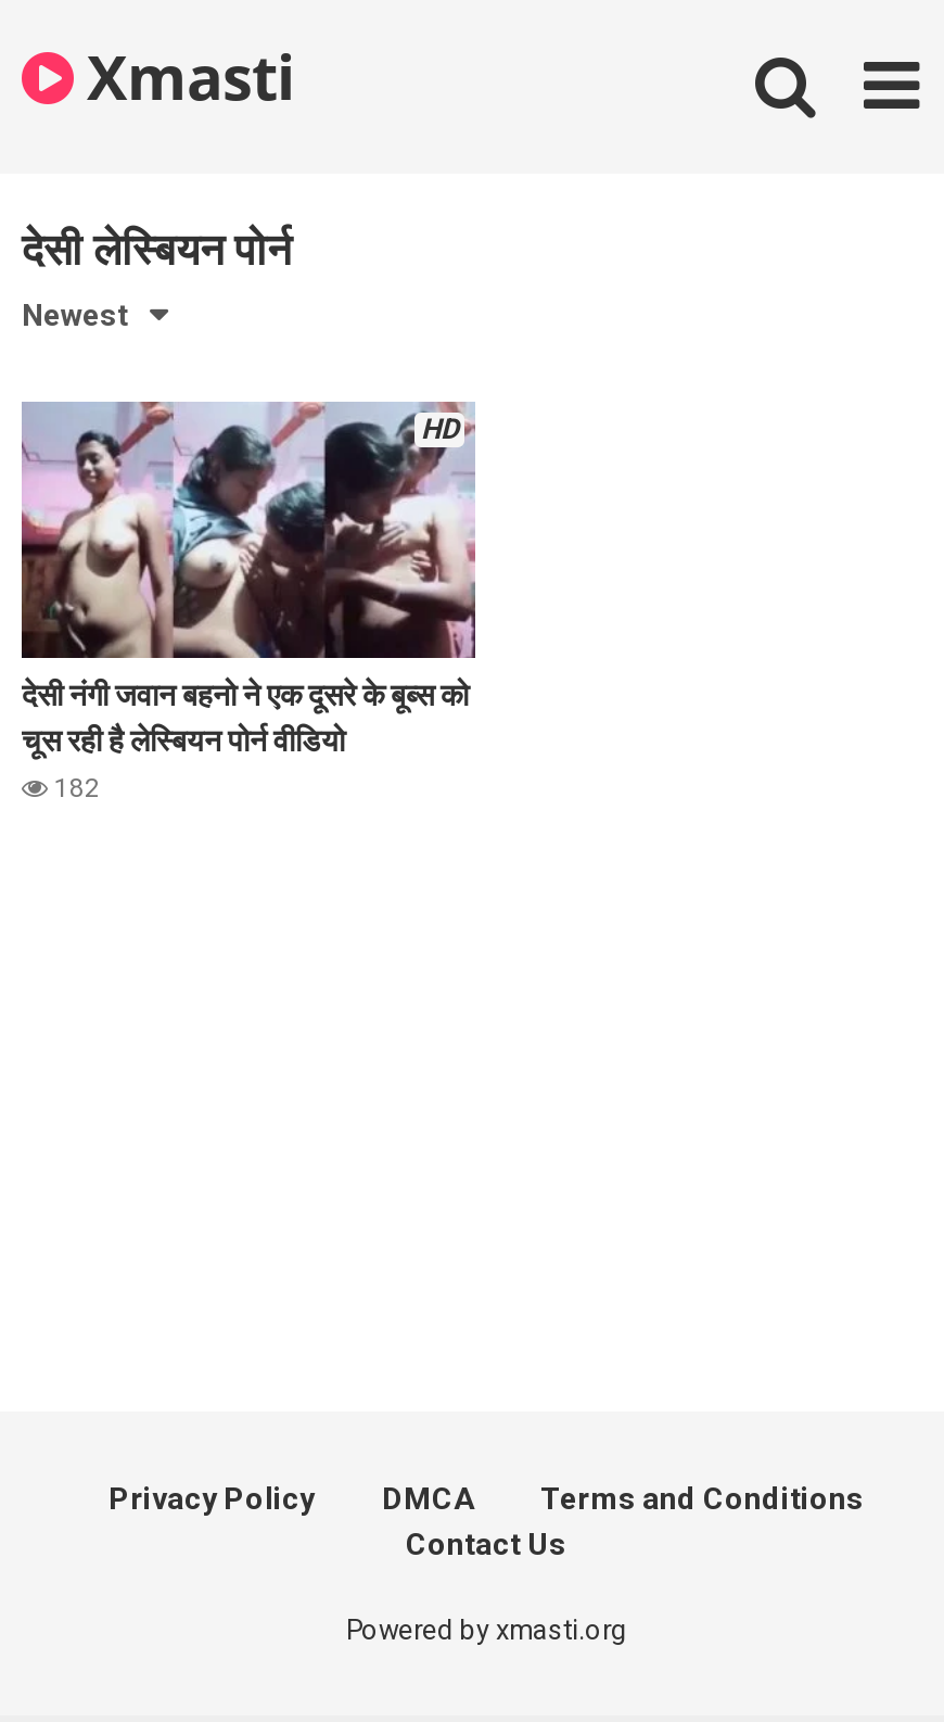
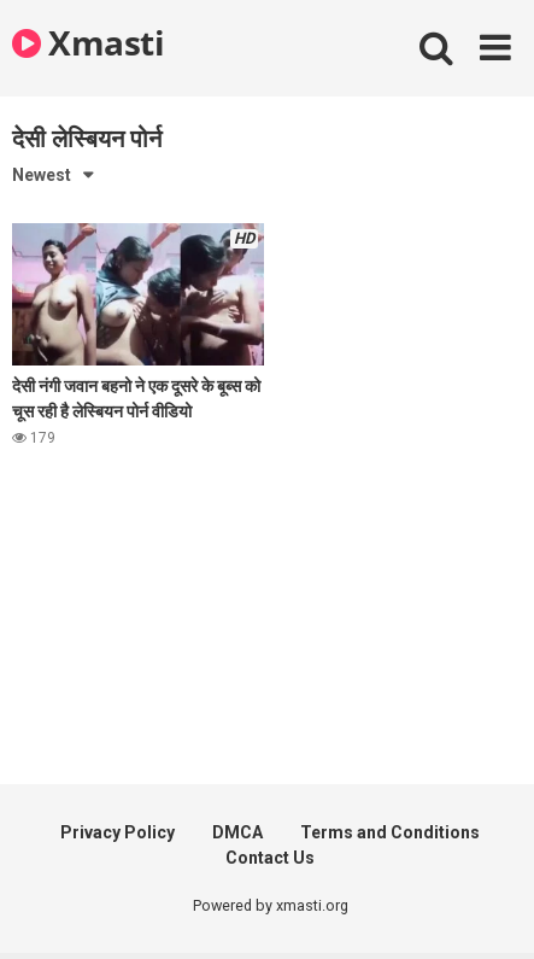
[48,772,100,803] 182 -> [27,429,55,446] 179

